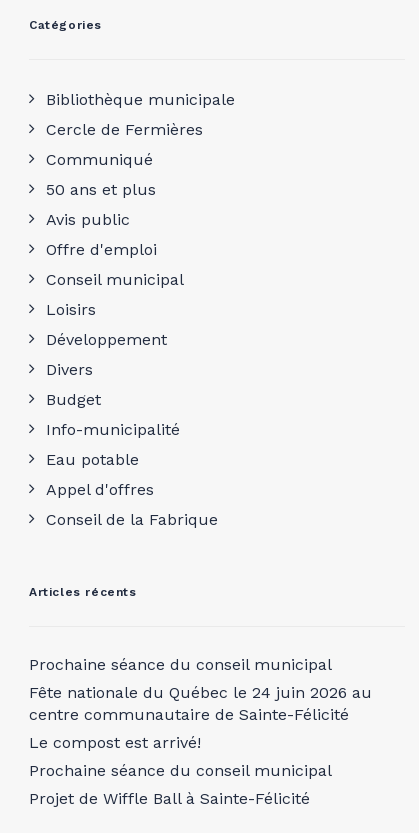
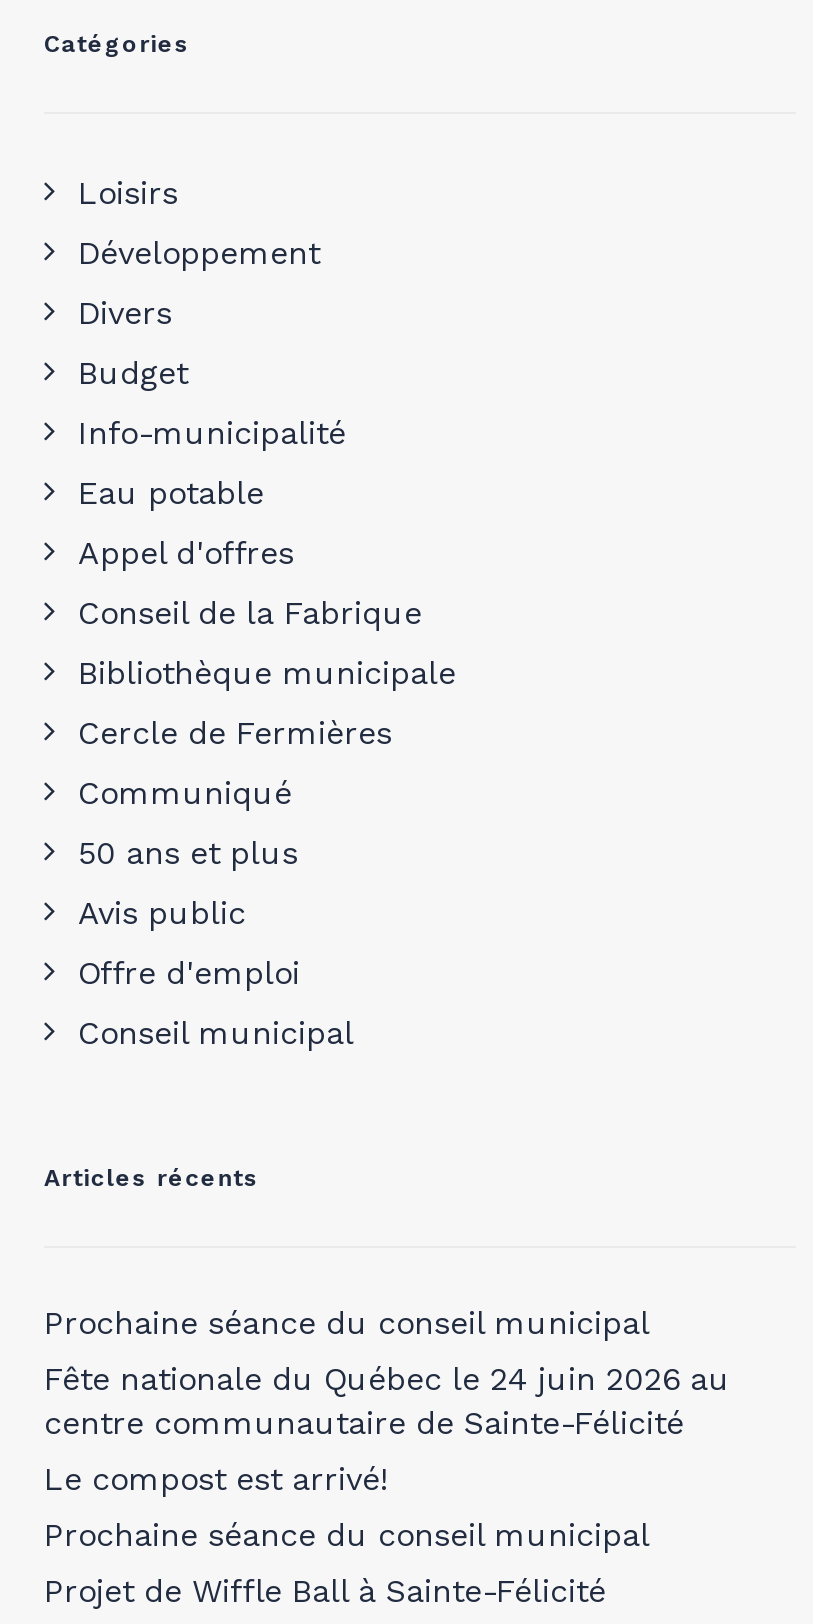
moved [46,90,235,289] -> [78,654,456,1052]: Bibliothèque municipale | Cercle de Fermières | Communiqué | 50 ans et plus | Avis public | Offre d'emploi | Conseil municipal
moved [46,300,218,529] -> [78,174,422,632]: Loisirs | Développement | Divers | Budget | Info-municipalité | Eau potable | Appel d'offres | Conseil de la Fabrique

